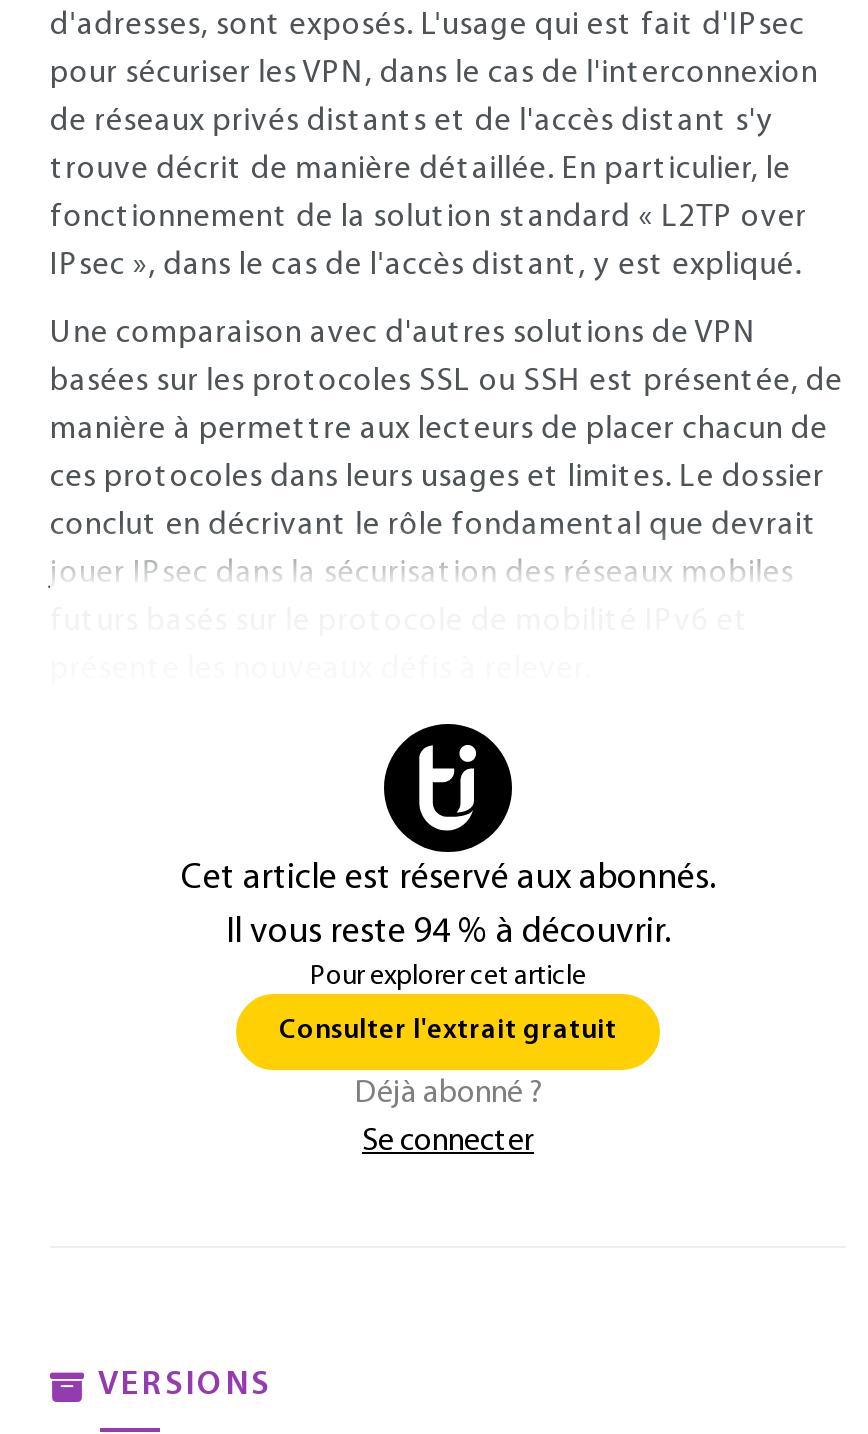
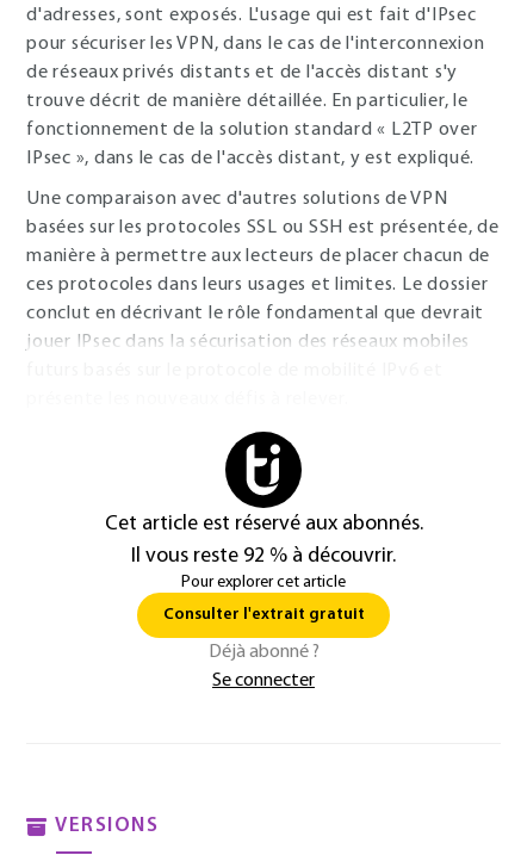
[226,914,670,952] Il vous reste 94 % à découvrir. -> [131,545,396,568] Il vous reste 92 % à découvrir.

